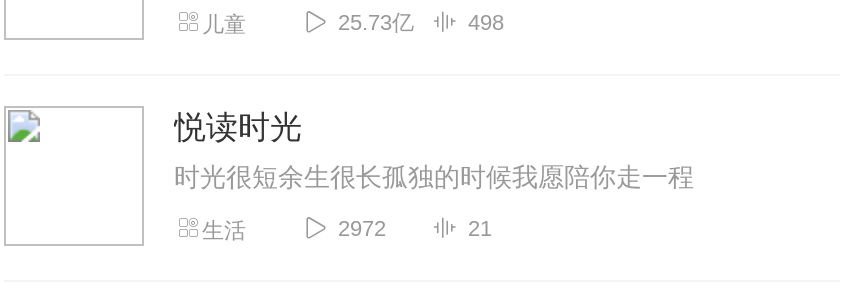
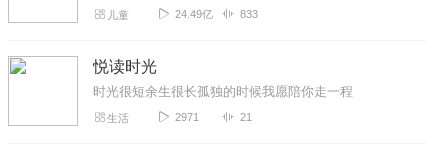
[338,10,414,34] 25.73亿 -> [175,8,213,20] 24.49亿
[468,10,504,34] 498 -> [240,8,258,20] 833
[338,216,386,240] 2972 -> [175,111,199,123] 2971

